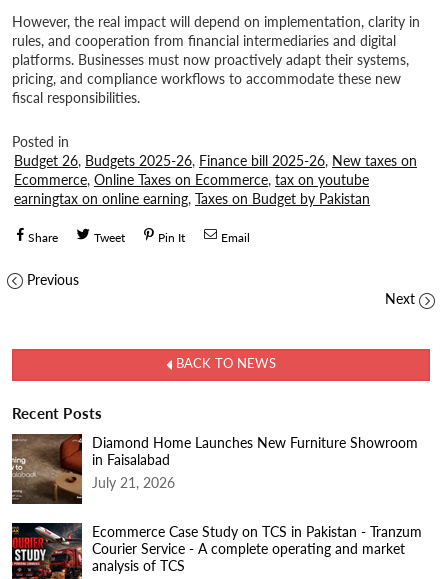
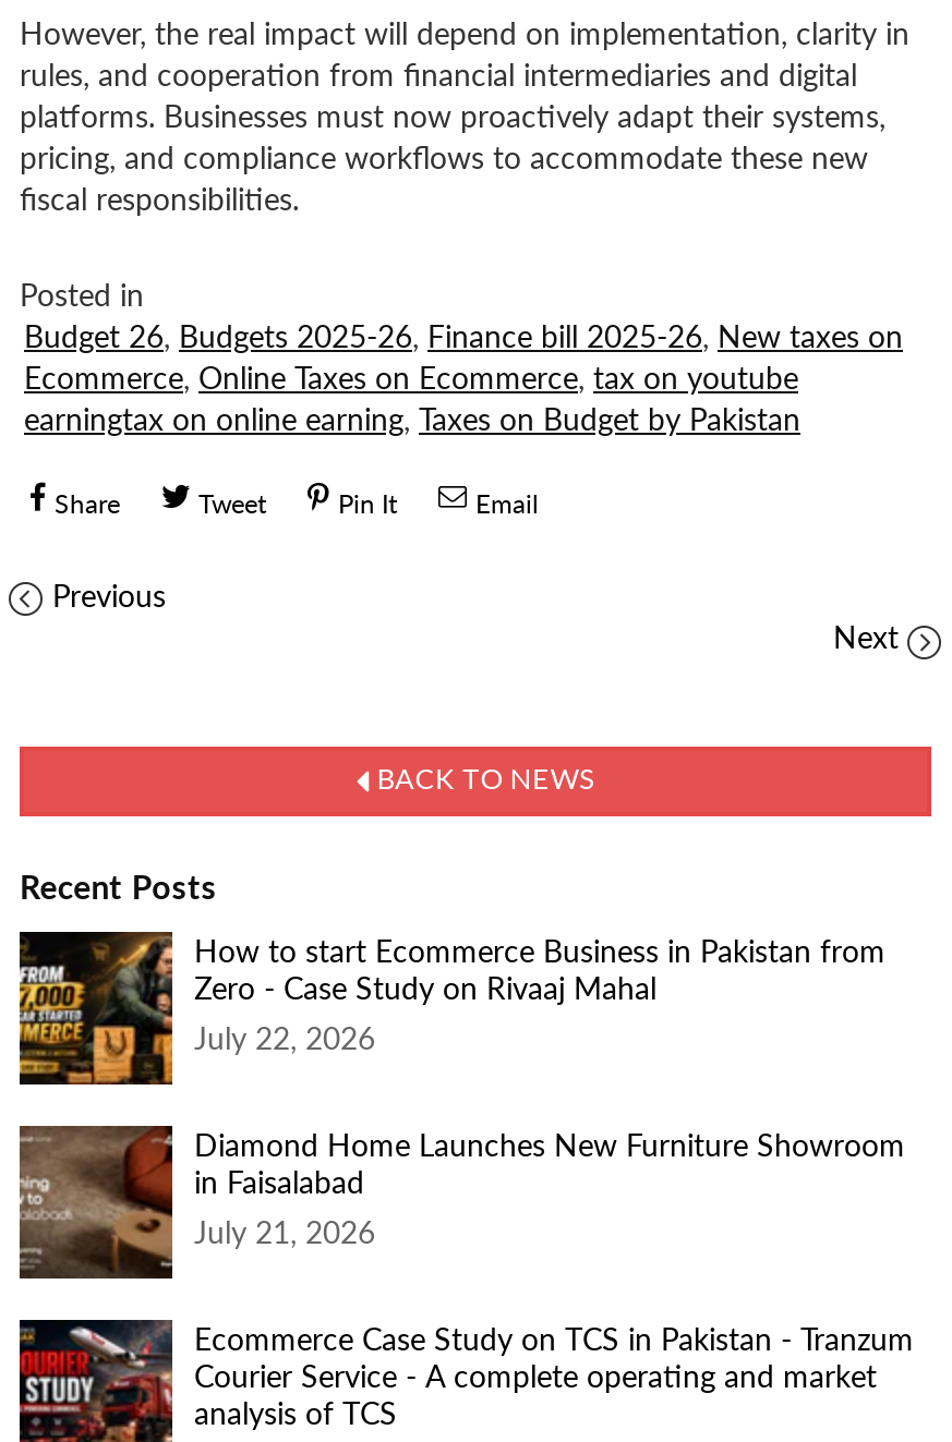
none -> [20,932,885,1084] [image] | How to start Ecommerce Business in Pakistan from | Zero - Case Study on Rivaaj Mahal | July 22, 2026

